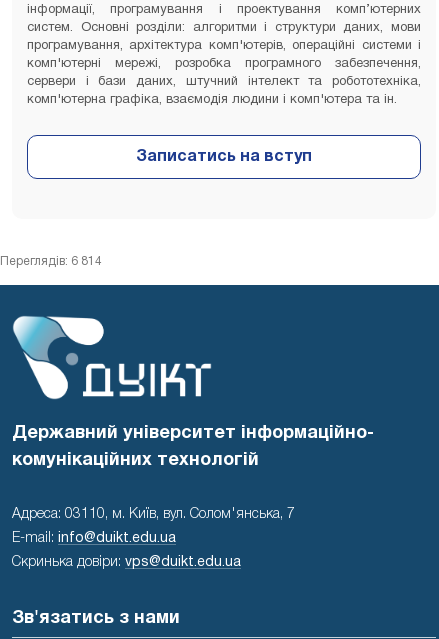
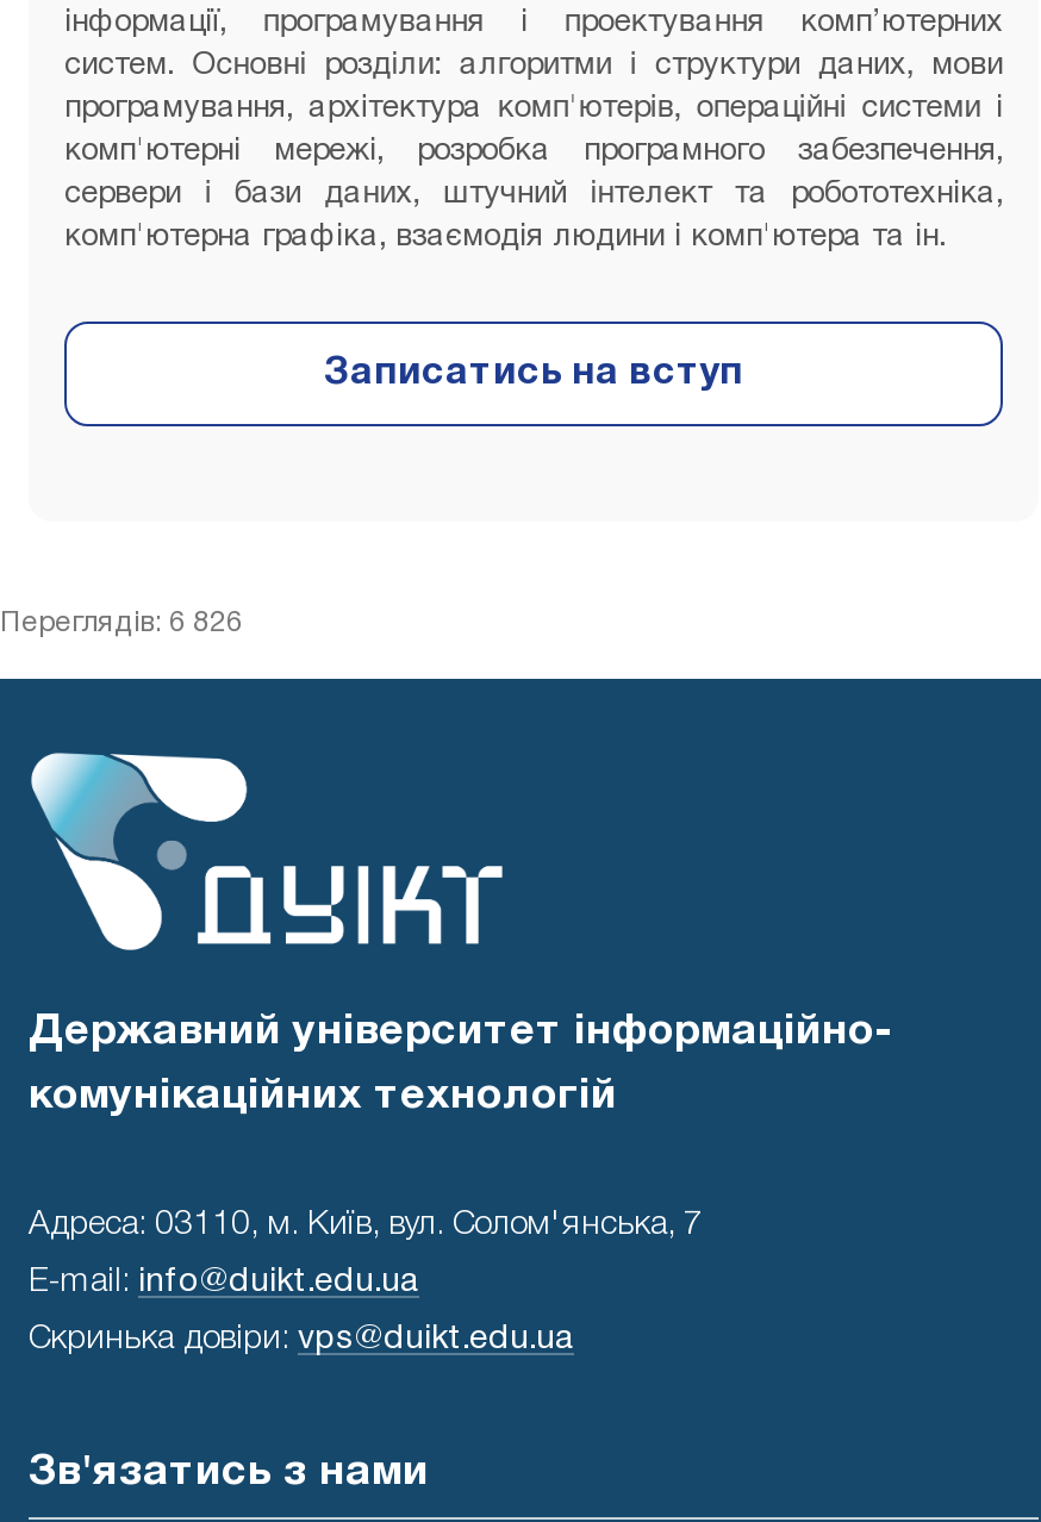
[0,255,102,266] Переглядів: 6 814 -> [0,609,243,635] Переглядів: 6 826

